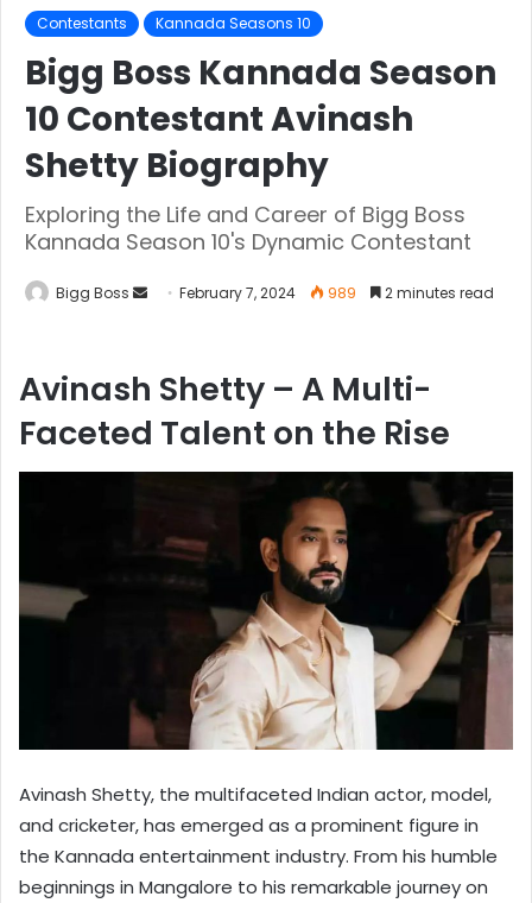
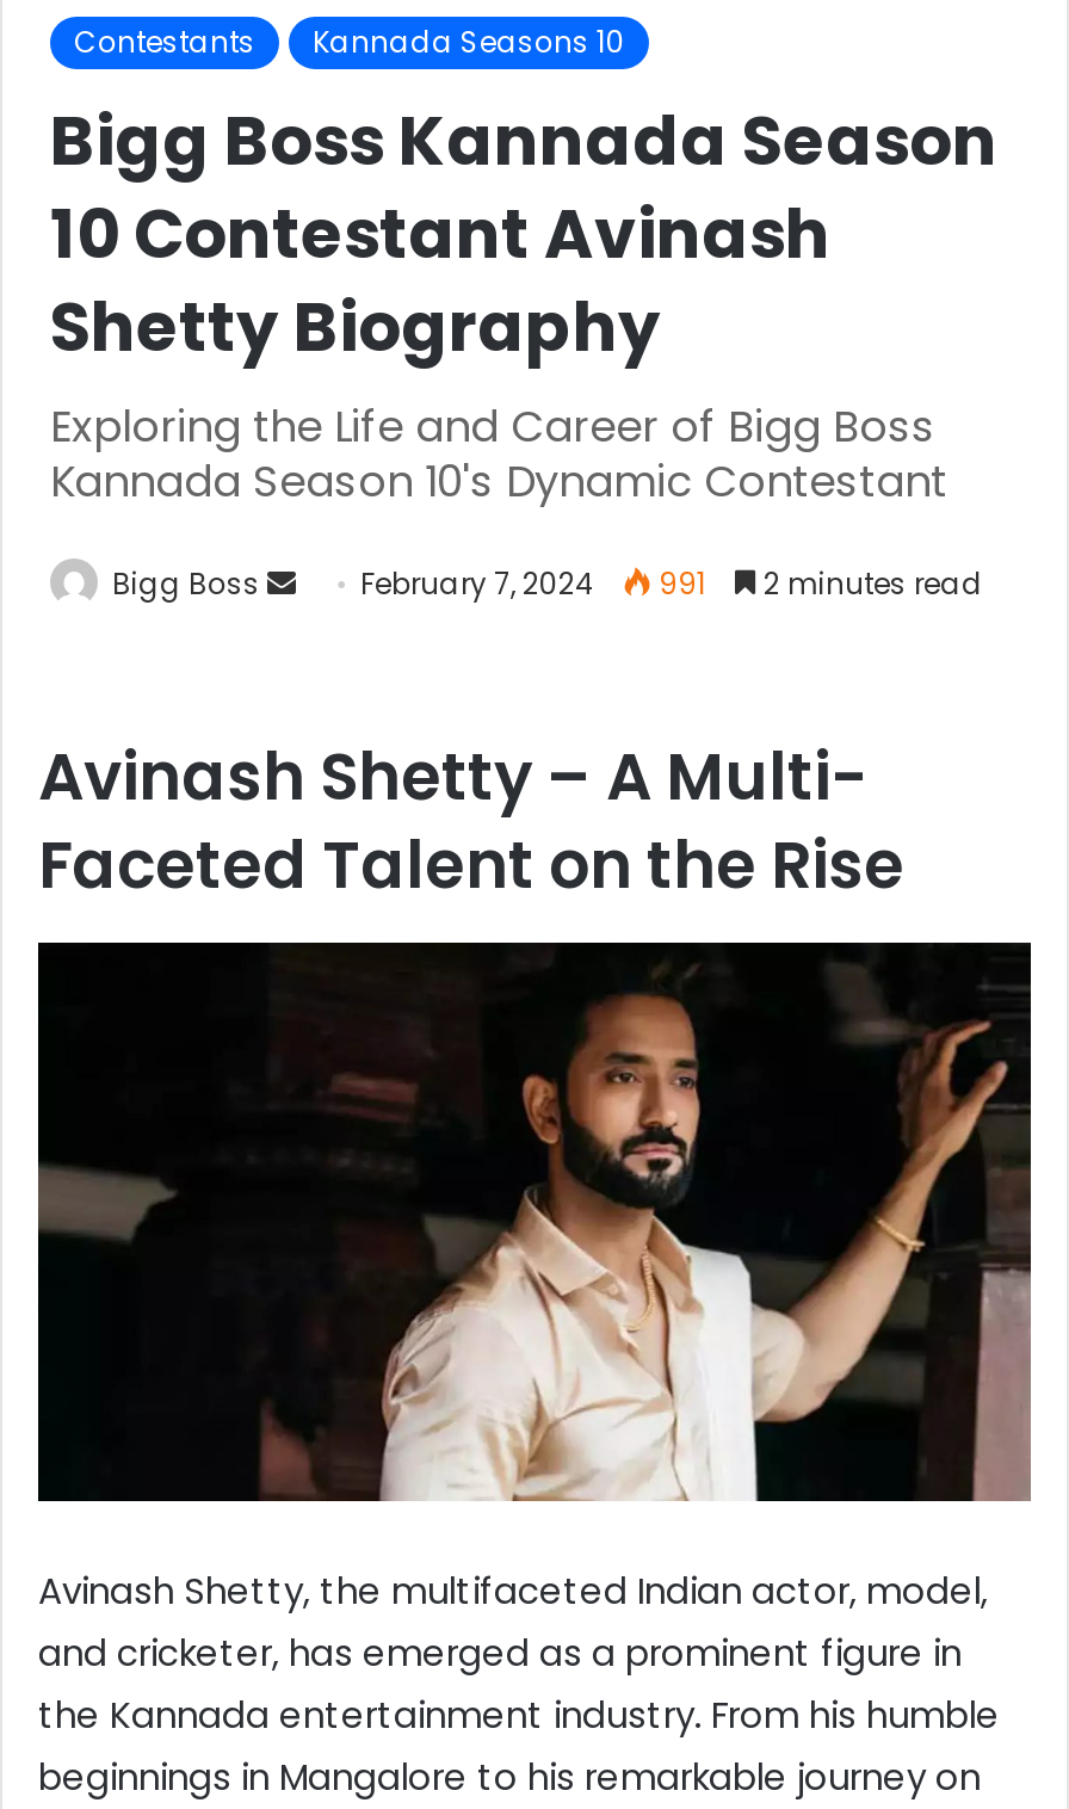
[179,283,494,303] February 7, 2024 989 2 minutes read -> [360,564,983,605] February 7, 2024 991 2 minutes read

